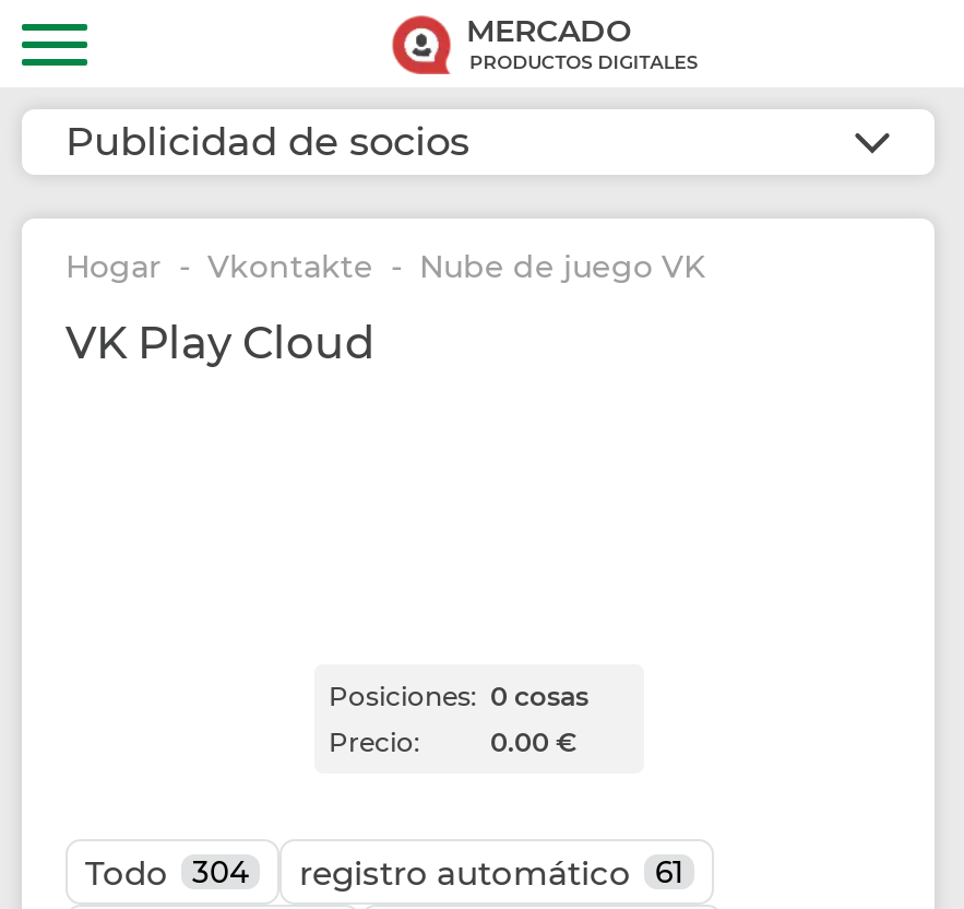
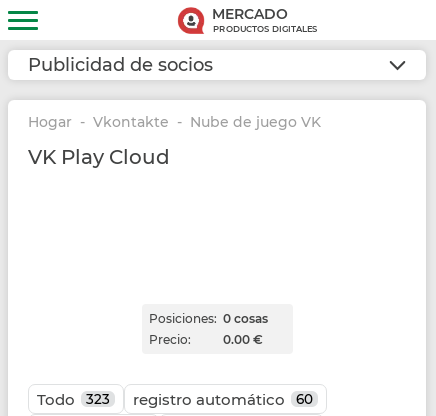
[192,855,249,890] 304 -> [86,391,110,407] 323
[655,855,683,890] 61 -> [296,391,313,407] 60

